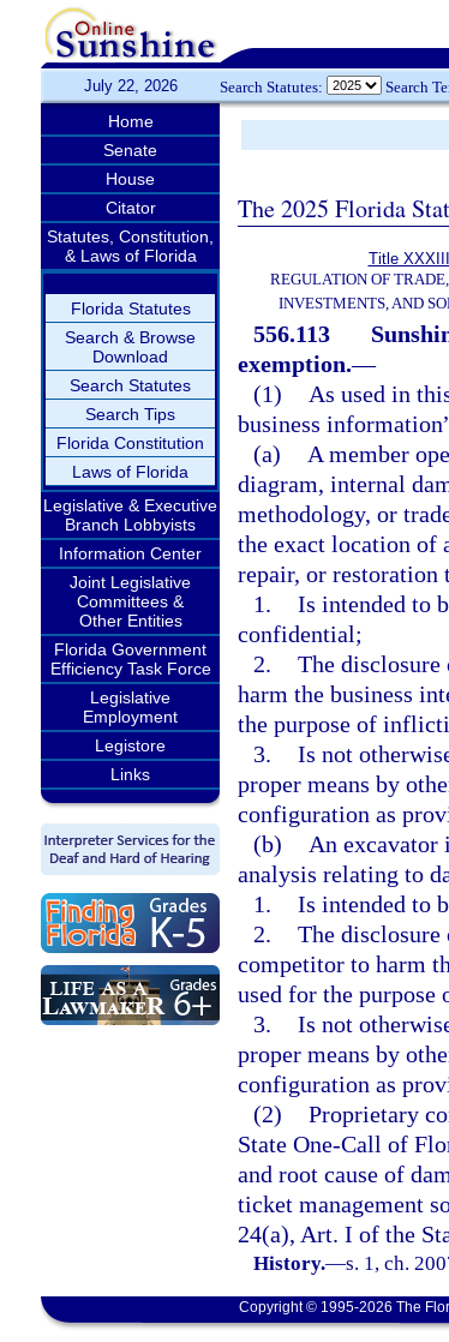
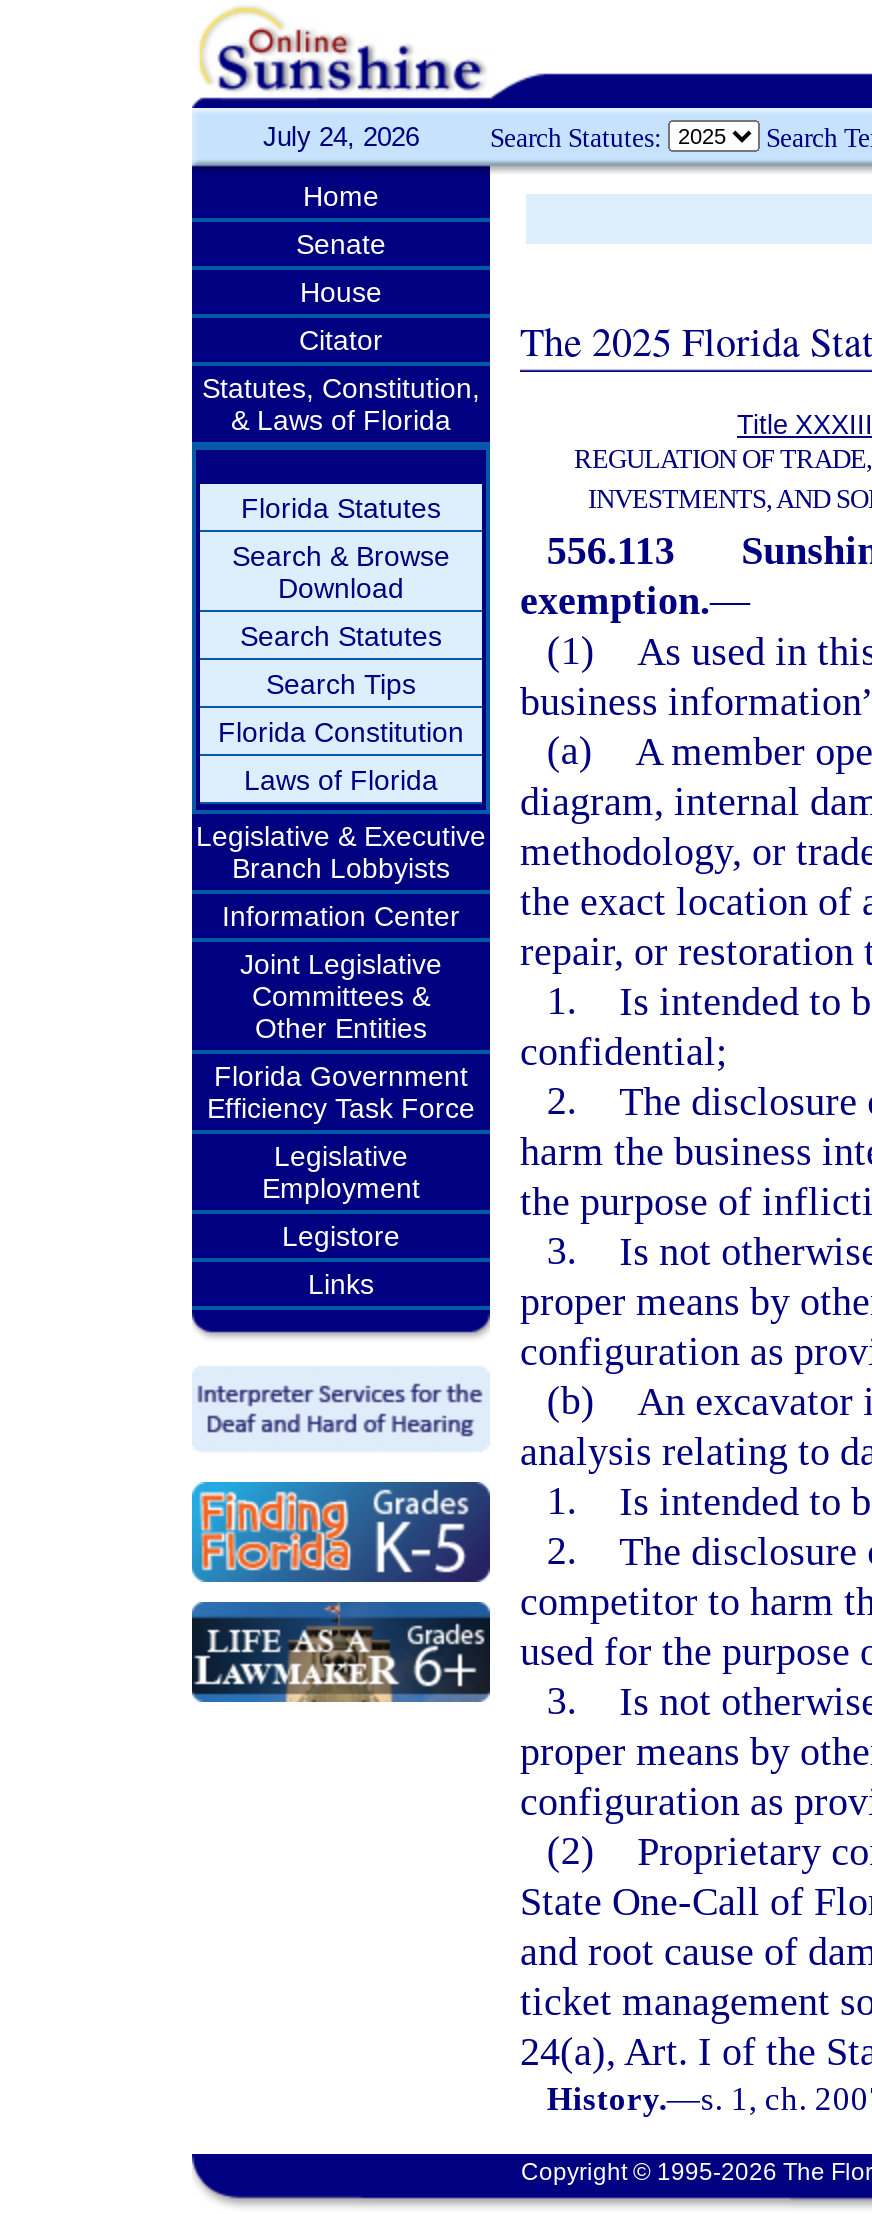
[83,77,177,95] July 22, 2026 -> [263,122,419,152] July 24, 2026

